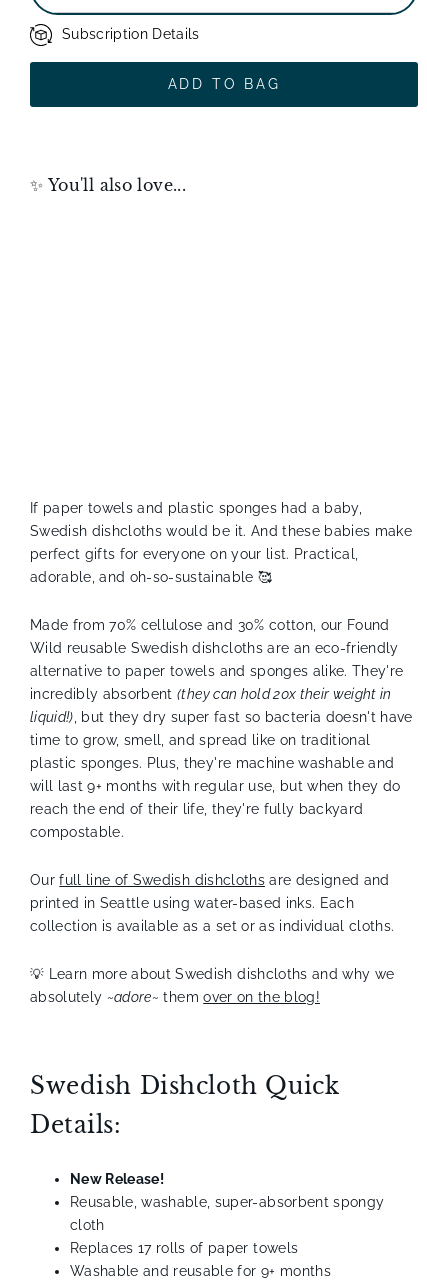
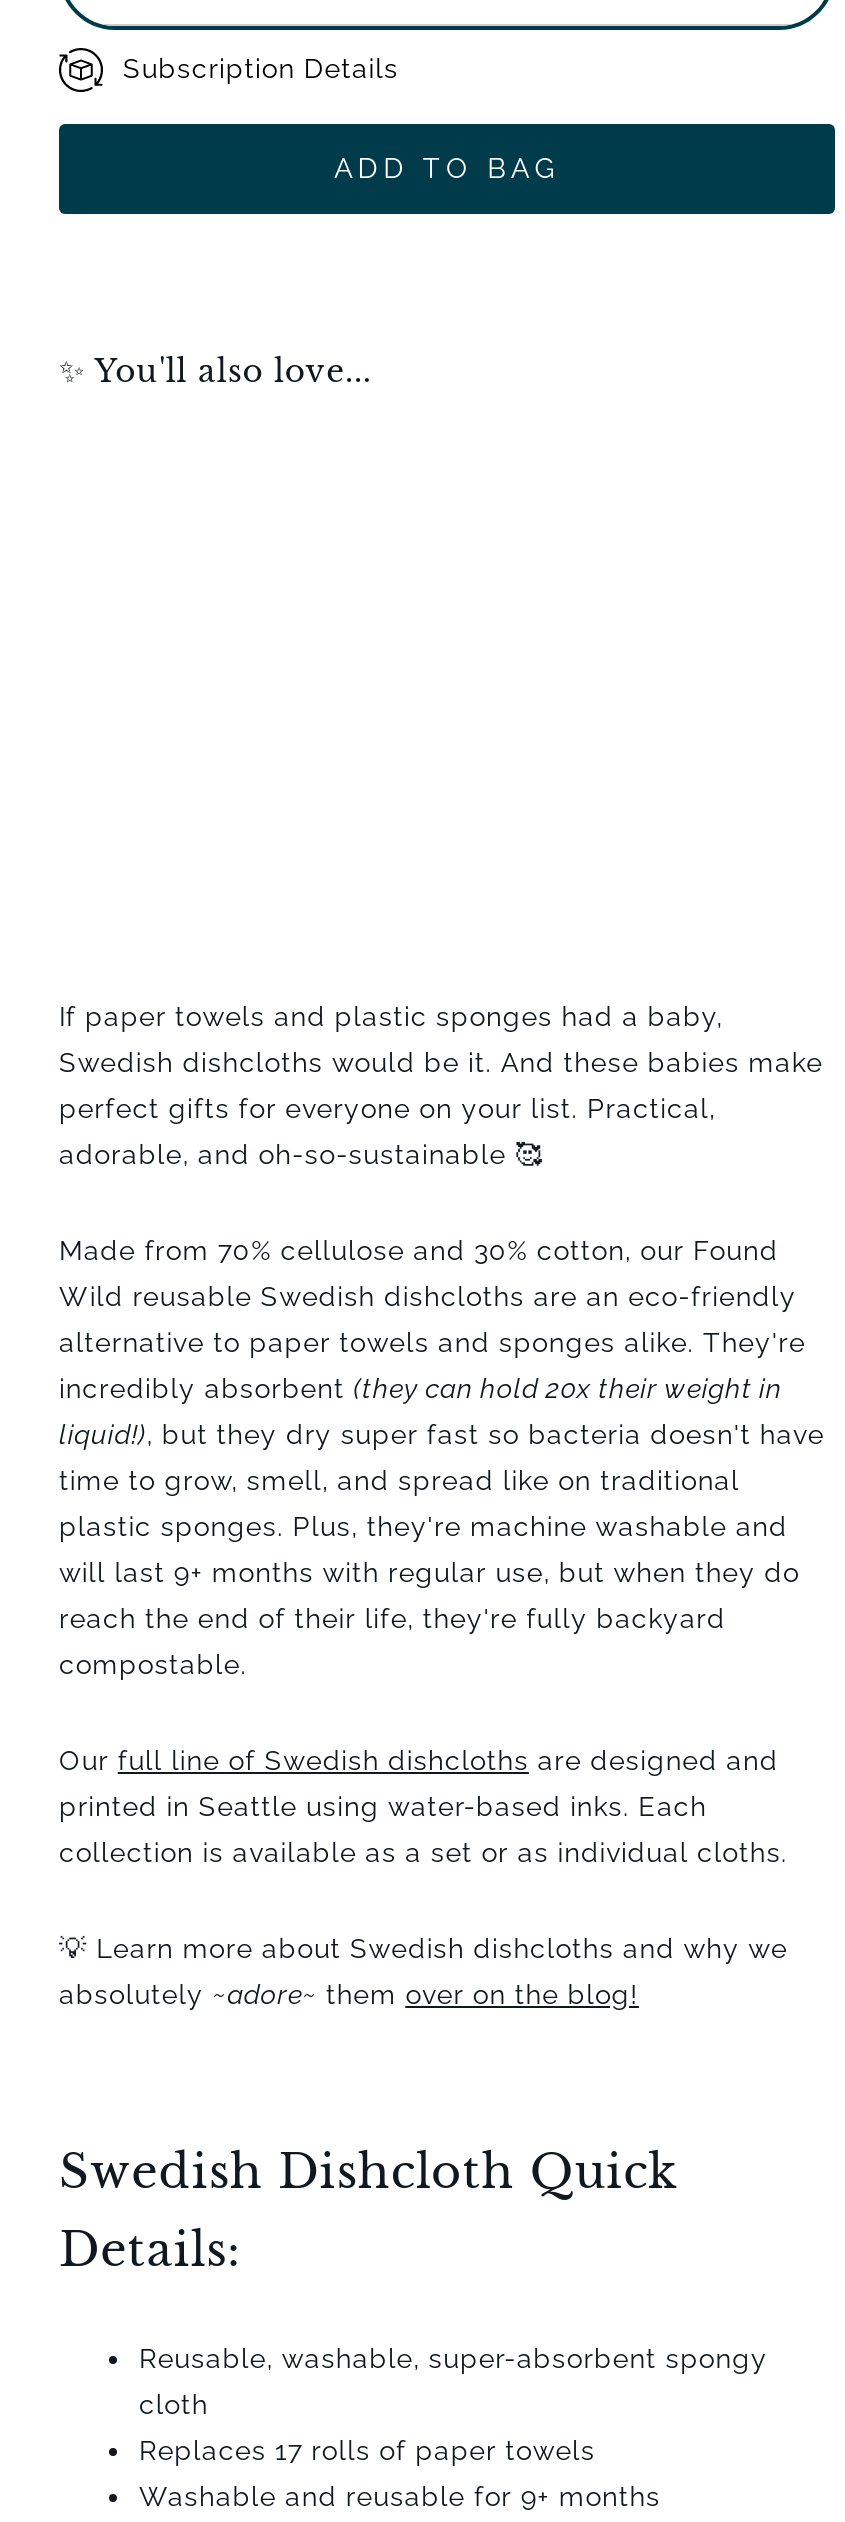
[70,1171,164,1187] New Release! -> none

